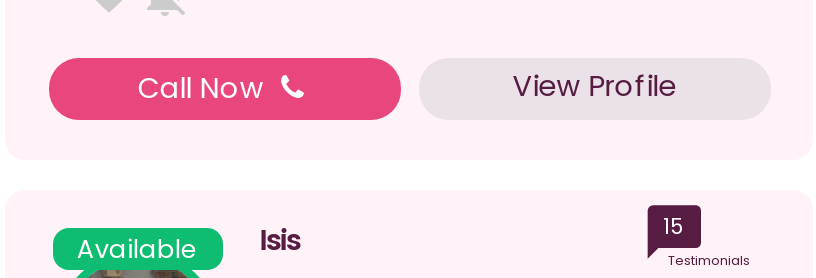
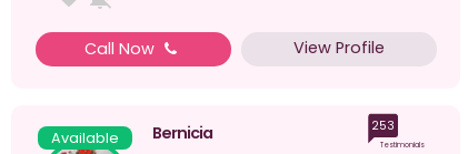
[260,213,683,260] Isis | 15 -> [153,118,394,144] Bernicia | 253

